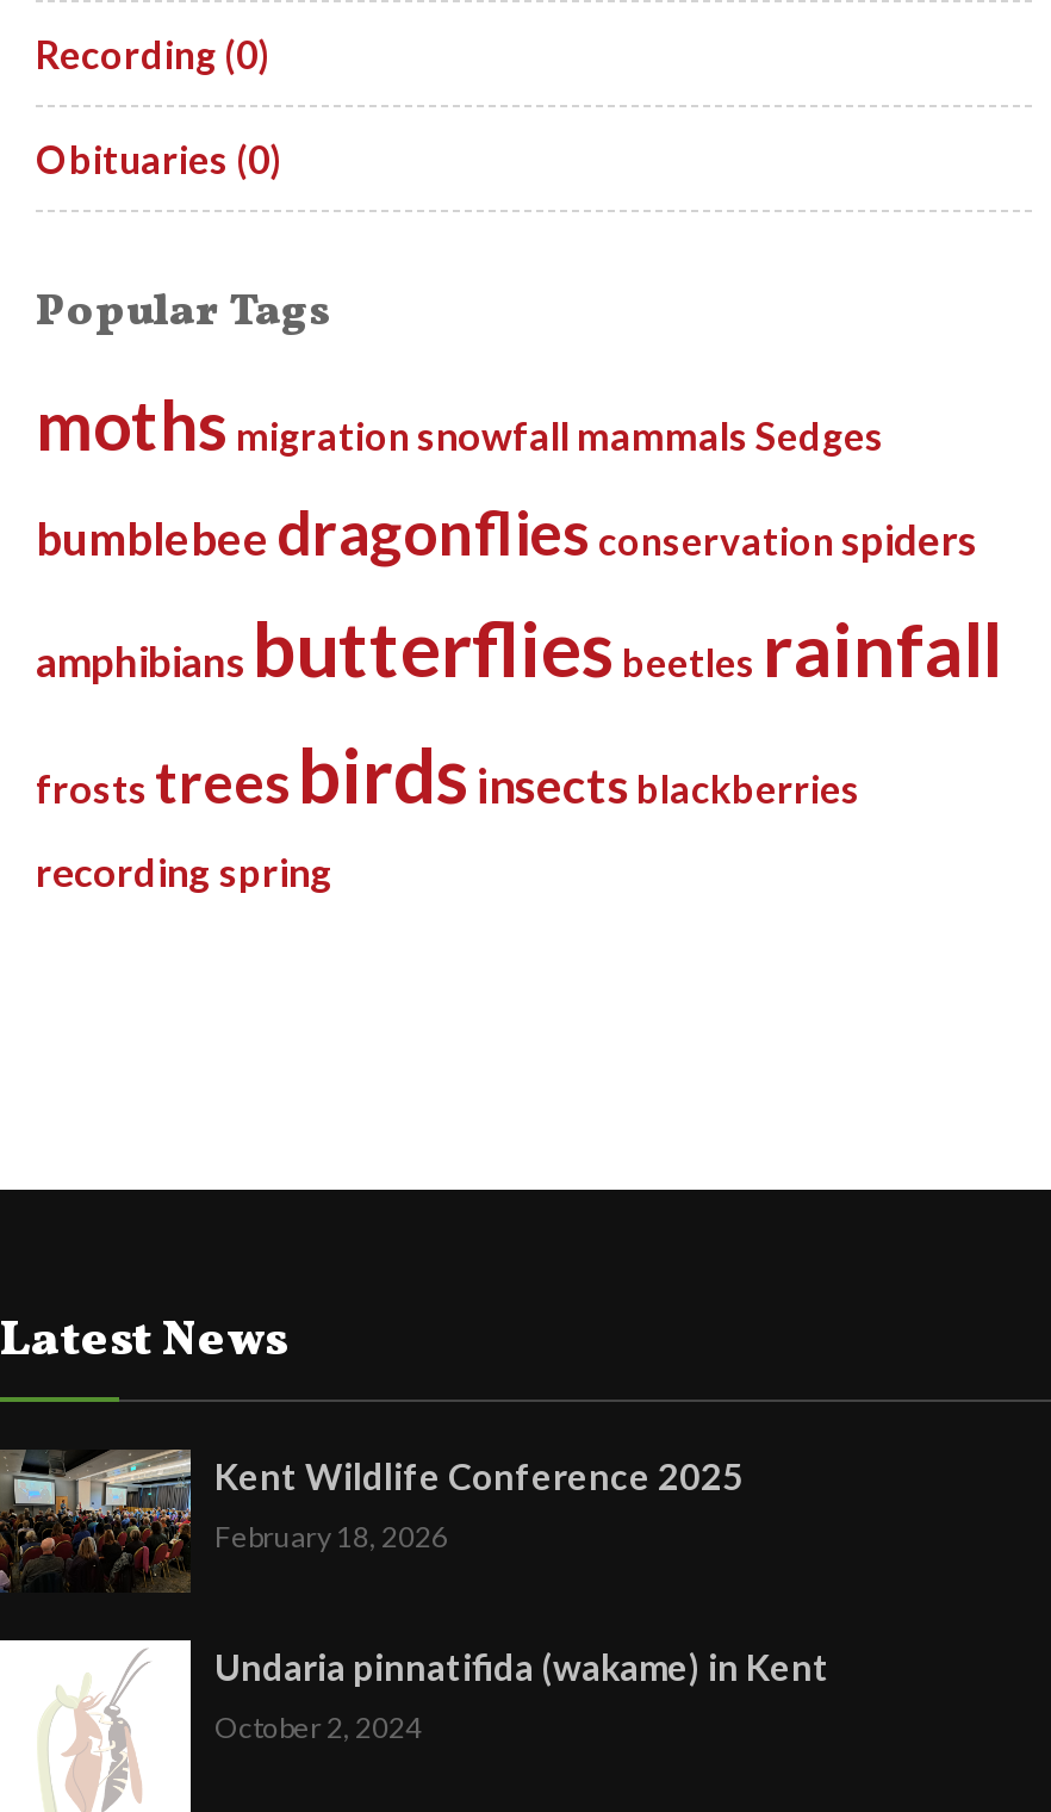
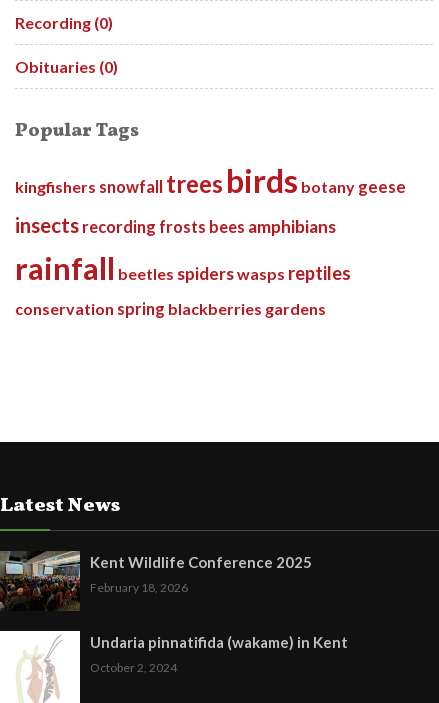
[36,384,1001,894] moths migration snowfall mammals Sedges | bumblebee dragonflies conservation spiders | amphibians butterflies beetles rainfall | frosts trees birds insects blackberries | recording spring -> [15,161,406,318] kingfishers snowfall trees birds botany geese | insects recording frosts bees amphibians | rainfall beetles spiders wasps reptiles | conservation spring blackberries gardens

